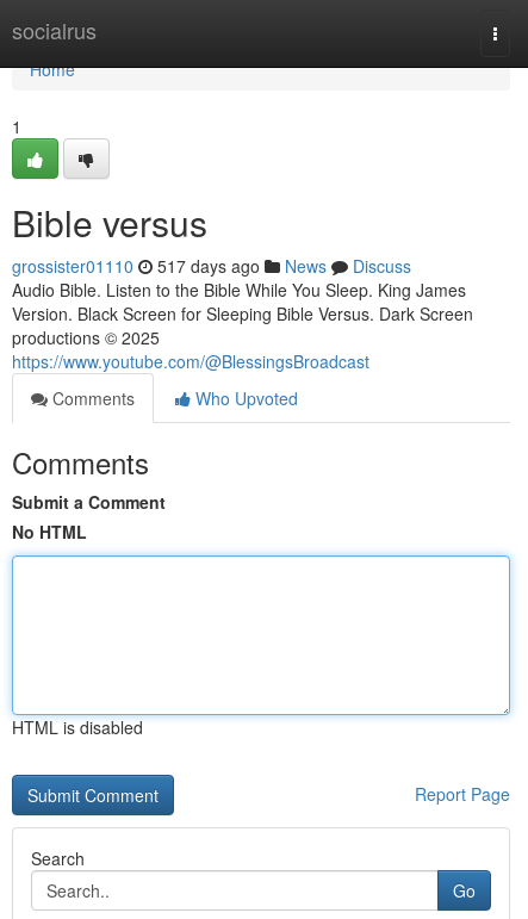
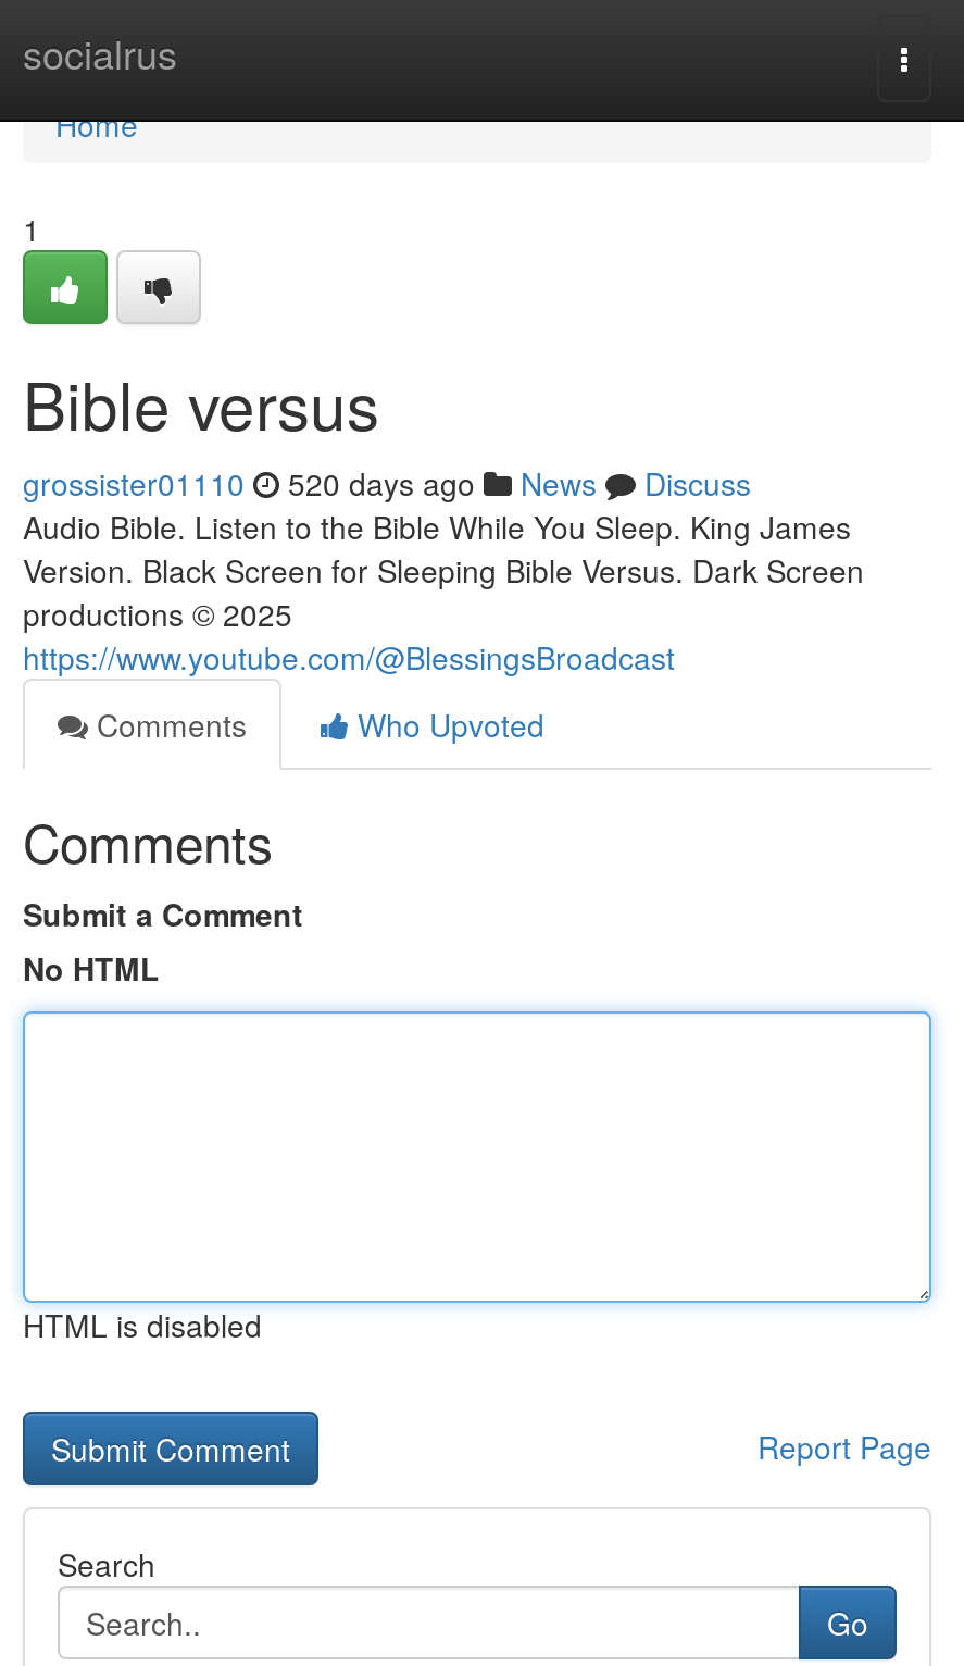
[12,254,411,278] grossister01110 517 days ago News Discuss -> [23,461,751,505] grossister01110 520 days ago News Discuss

